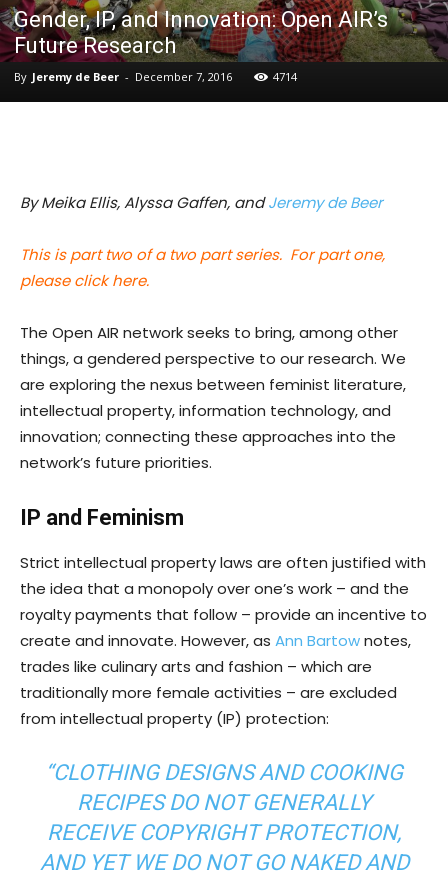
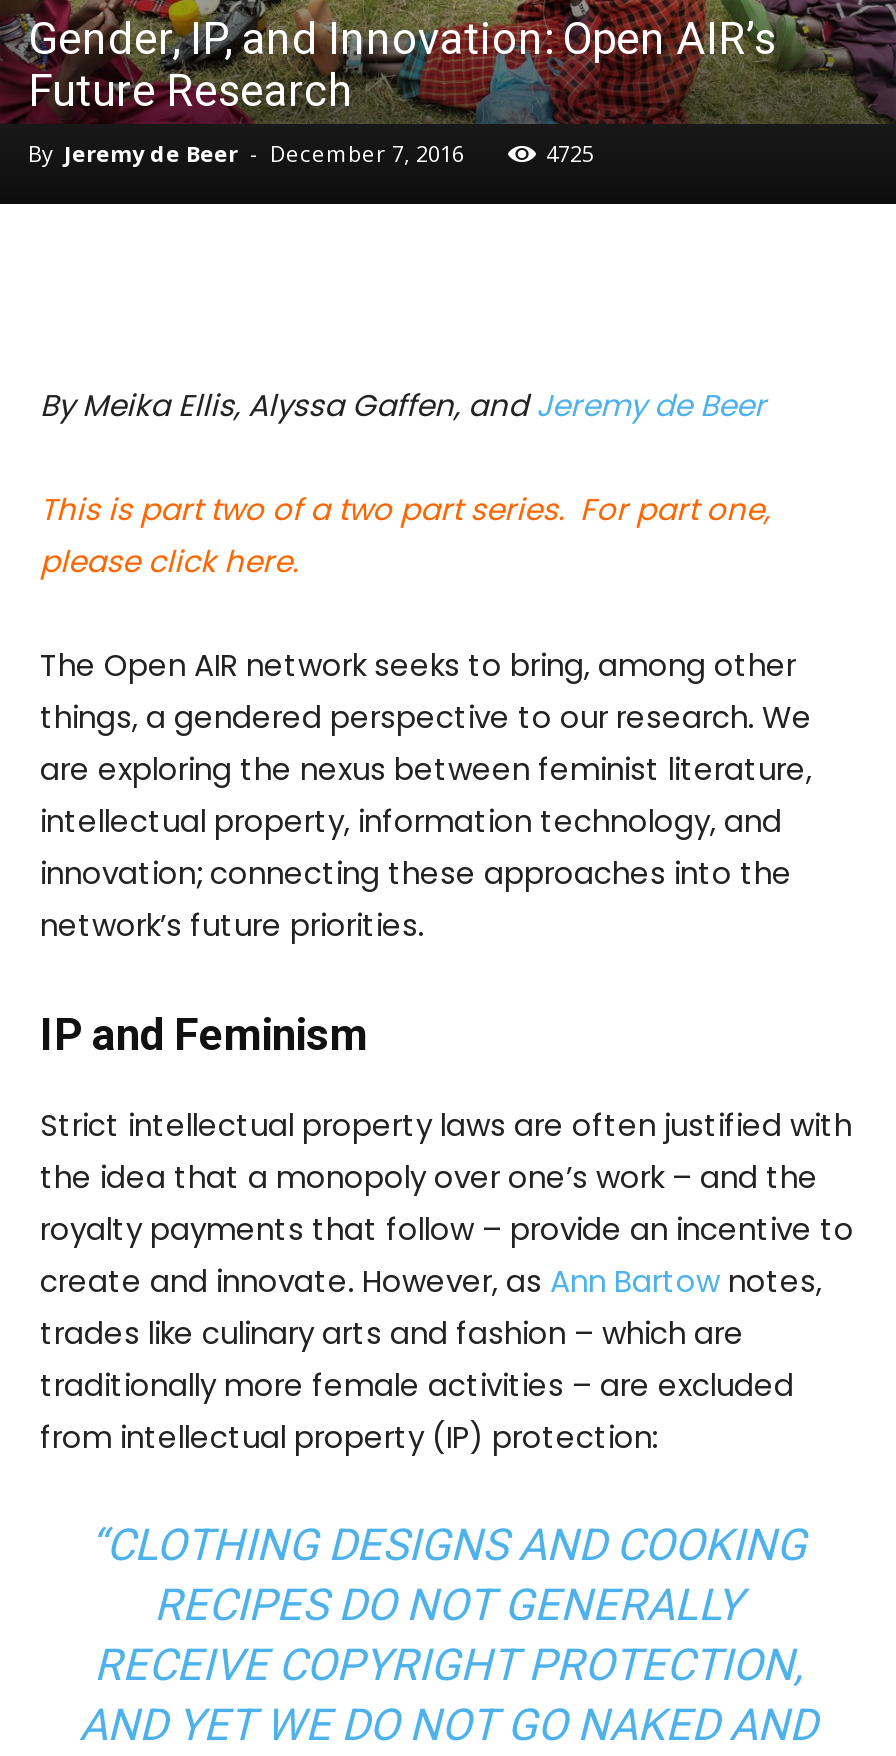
[273,69,297,84] 4714 -> [546,138,594,168] 4725

